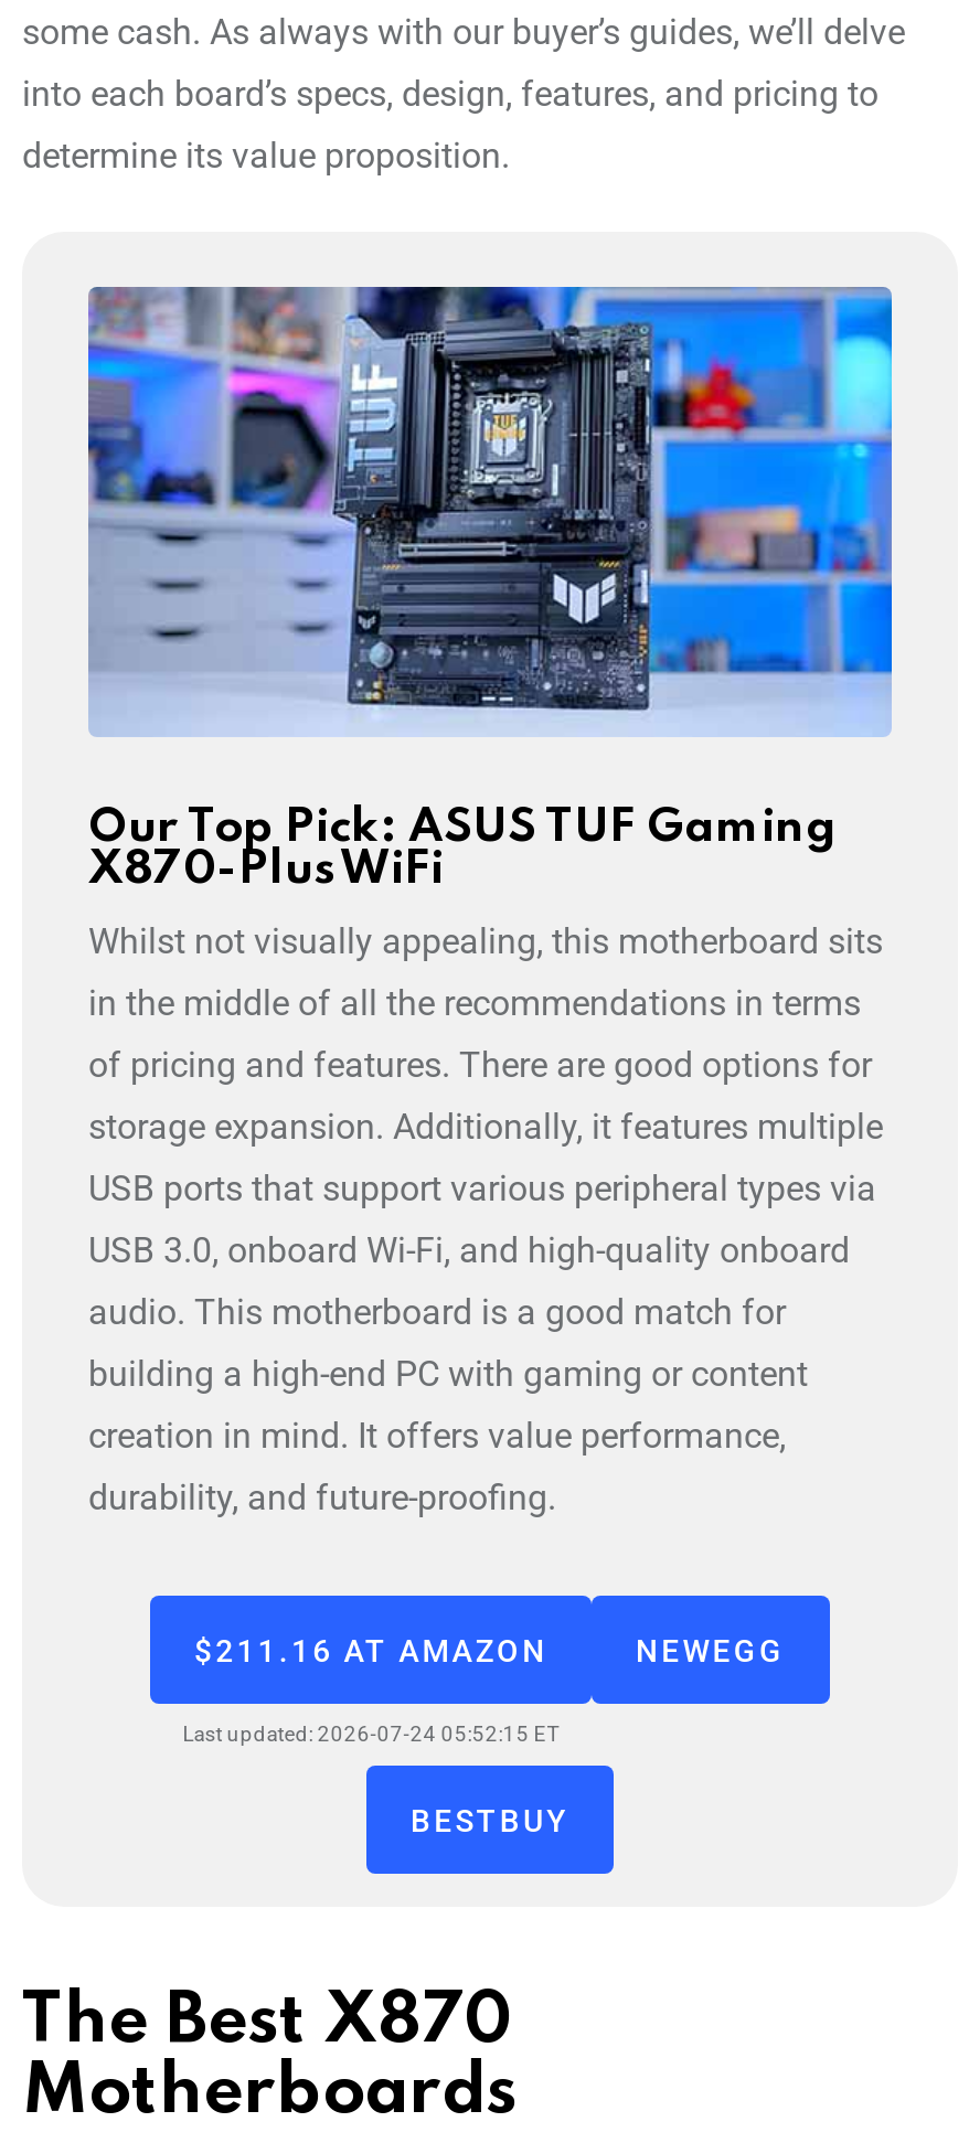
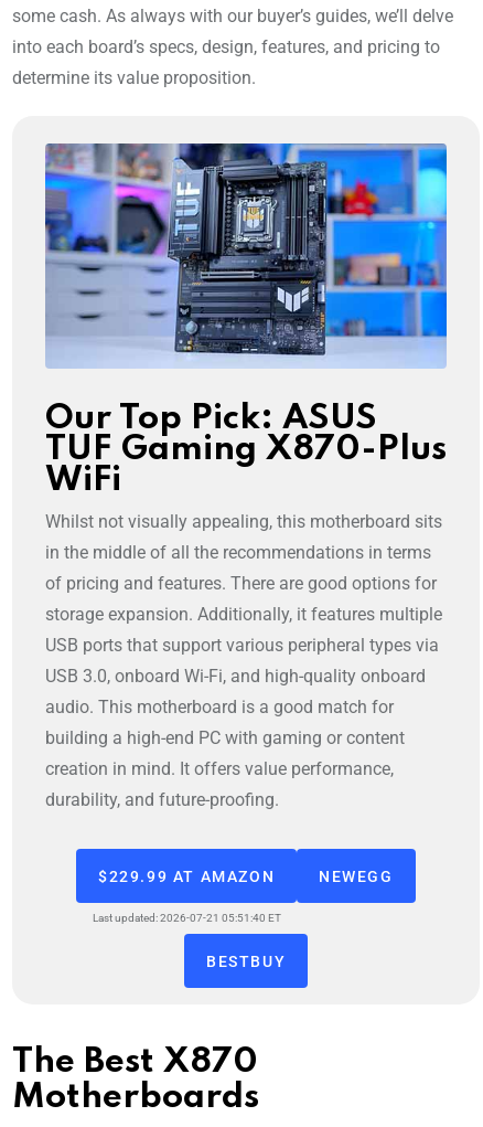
[194,1634,548,1669] $211.16 AT AMAZON -> [98,868,275,886] $229.99 AT AMAZON
[183,1722,560,1746] Last updated: 2026-07-24 05:52:15 ET -> [92,912,281,924] Last updated: 2026-07-21 05:51:40 ET

